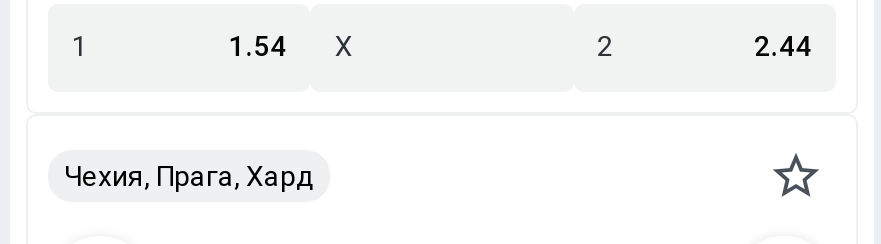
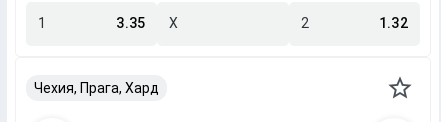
[229,30,353,62] 1.54 X -> [116,15,179,31] 3.35 X
[754,30,812,62] 2.44 -> [379,15,408,31] 1.32

